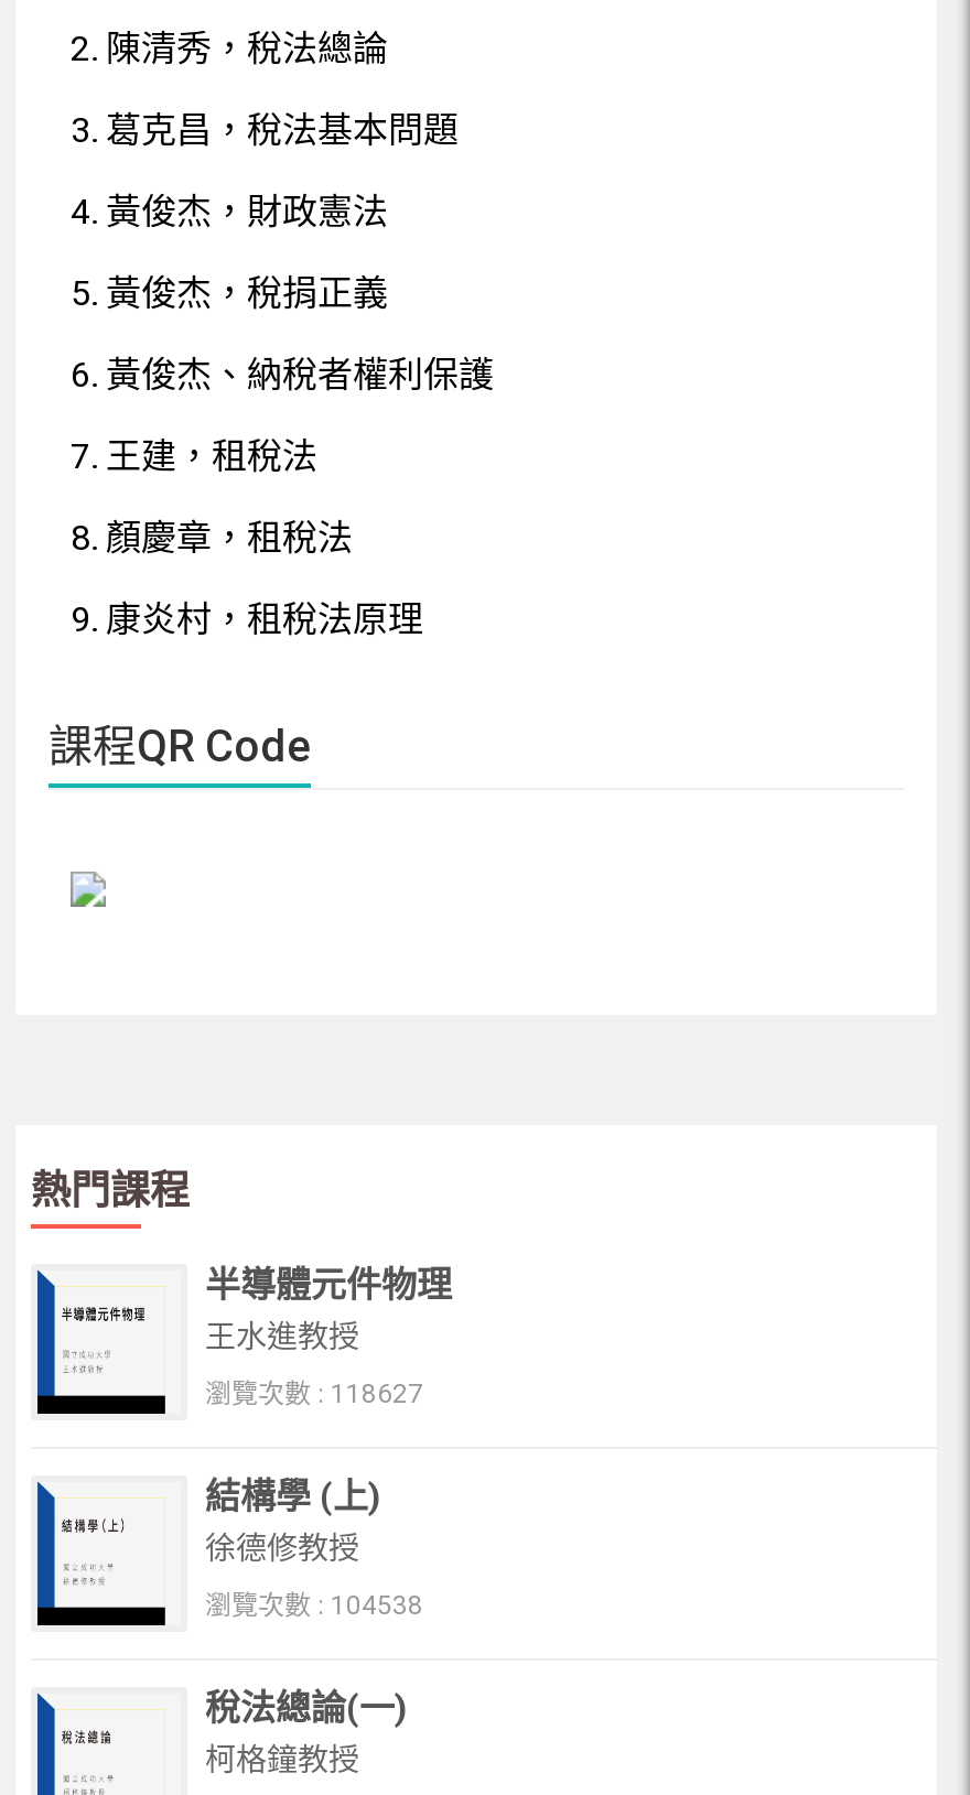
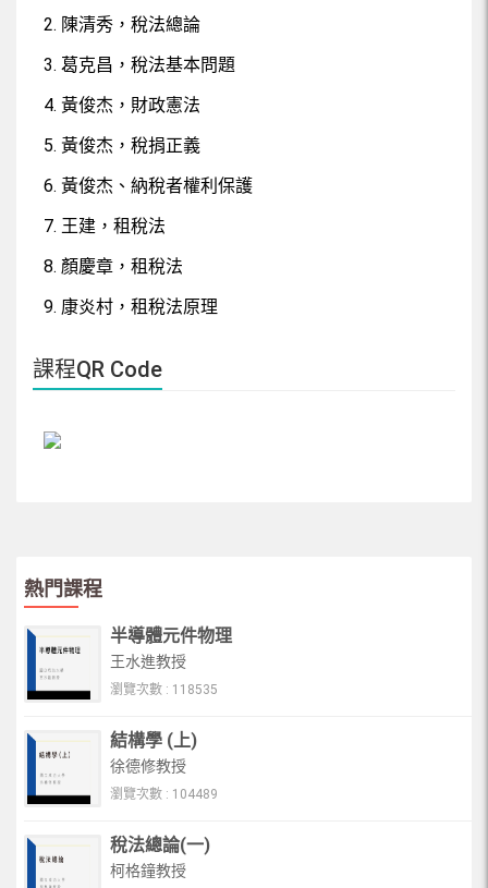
[205,1378,423,1409] 瀏覽次數 : 118627 -> [110,682,218,697] 瀏覽次數 : 118535
[205,1590,423,1621] 瀏覽次數 : 104538 -> [110,787,218,802] 瀏覽次數 : 104489

